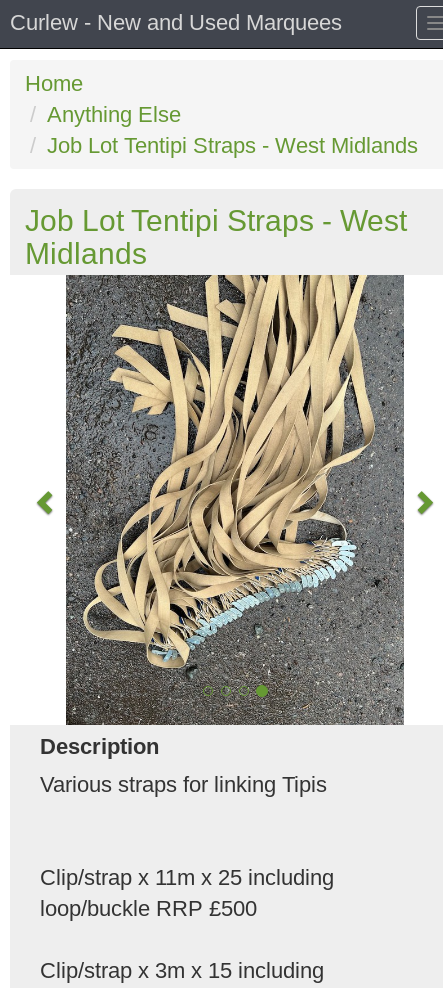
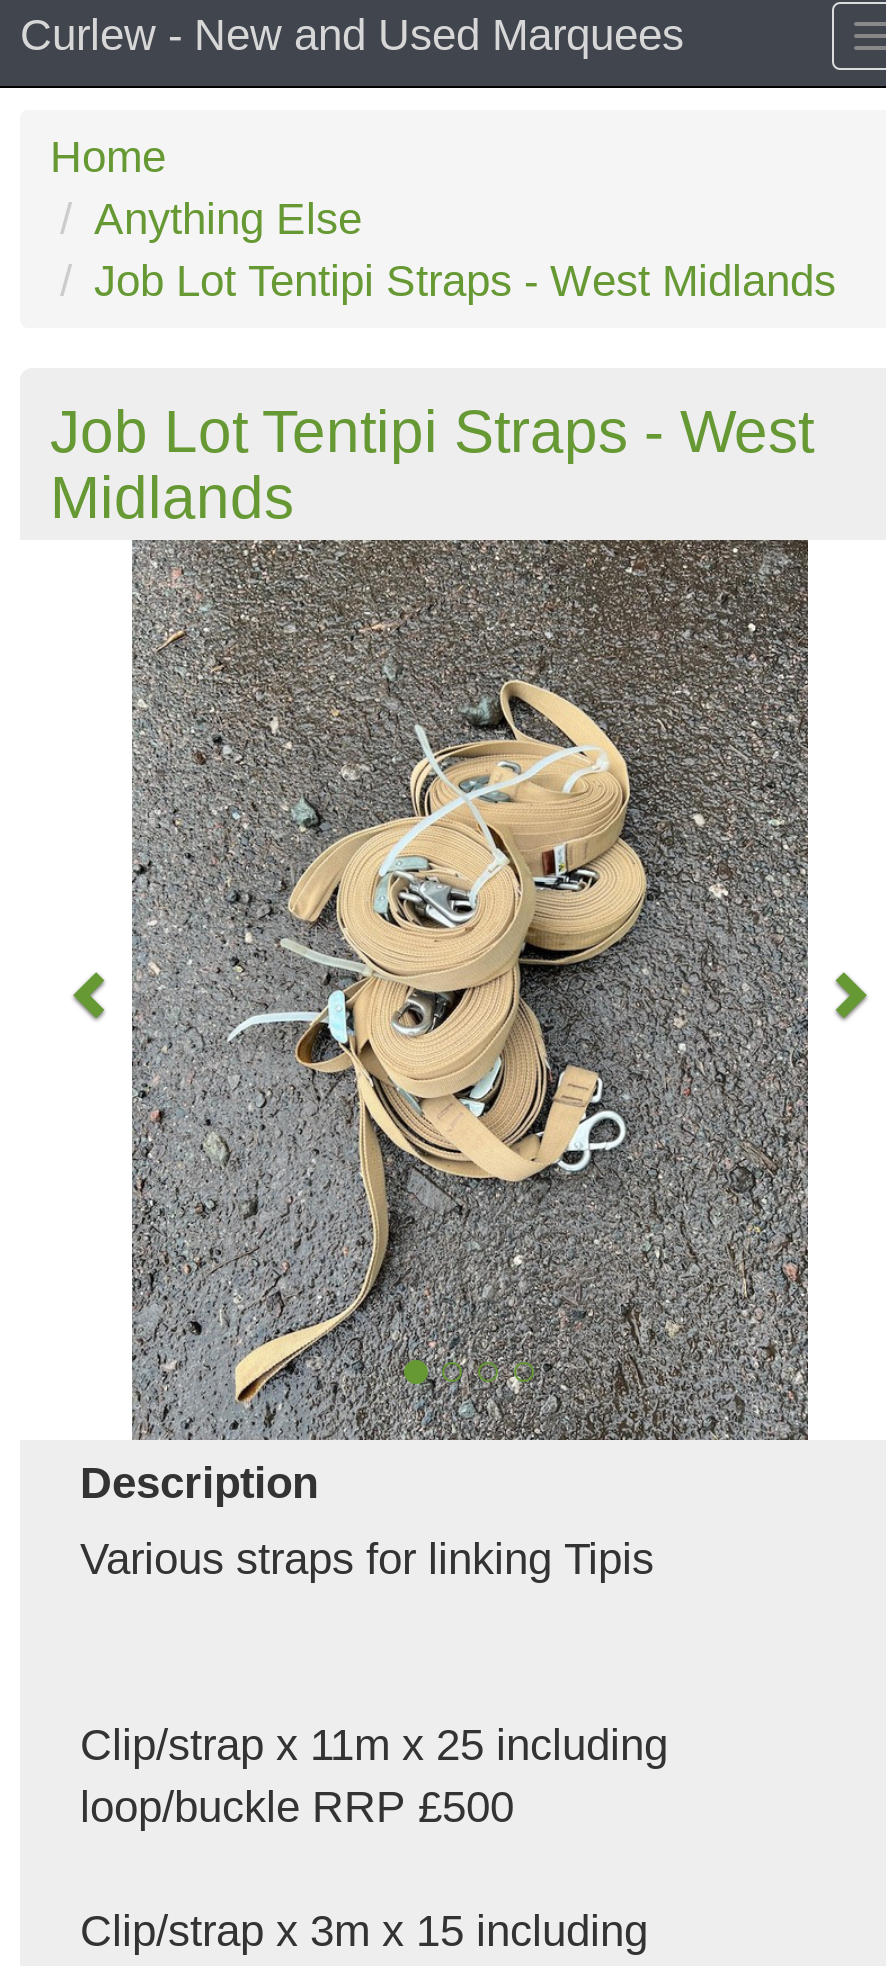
[66,275,404,725] [image] -> [130,538,808,1442] [image]

